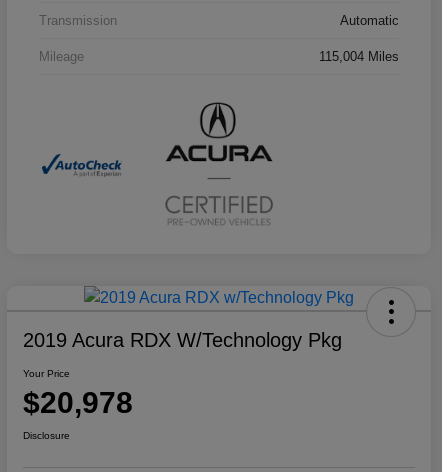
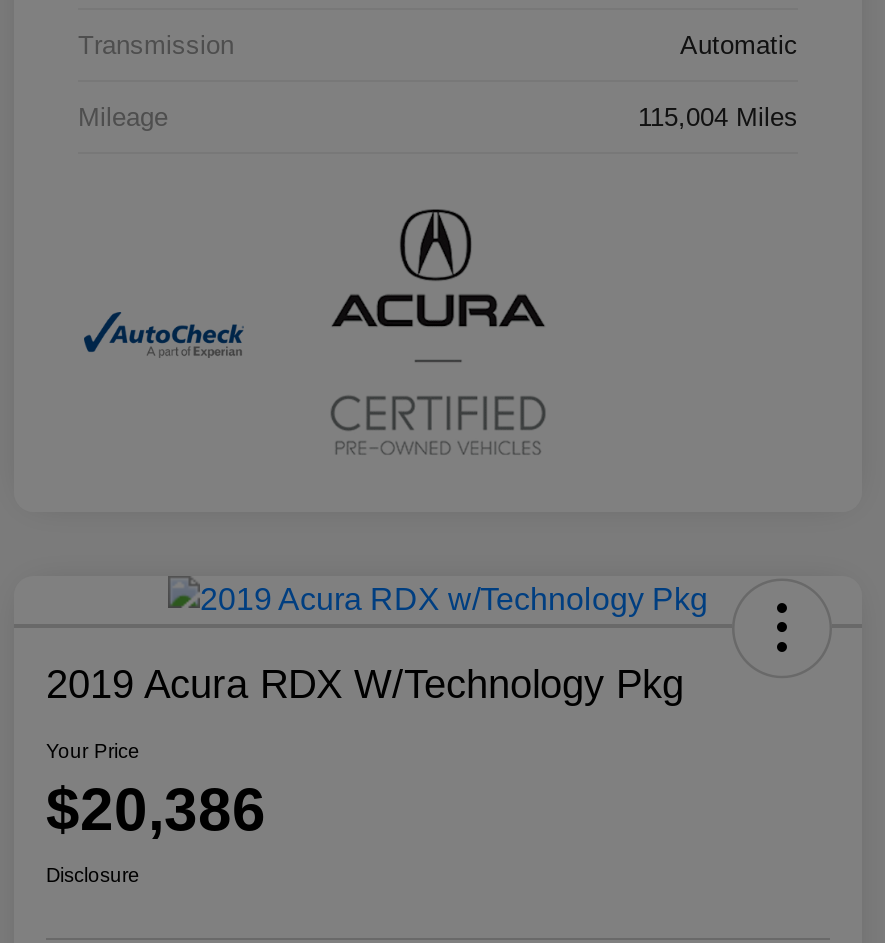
[23,386,133,419] $20,978 -> [46,775,266,841] $20,386

